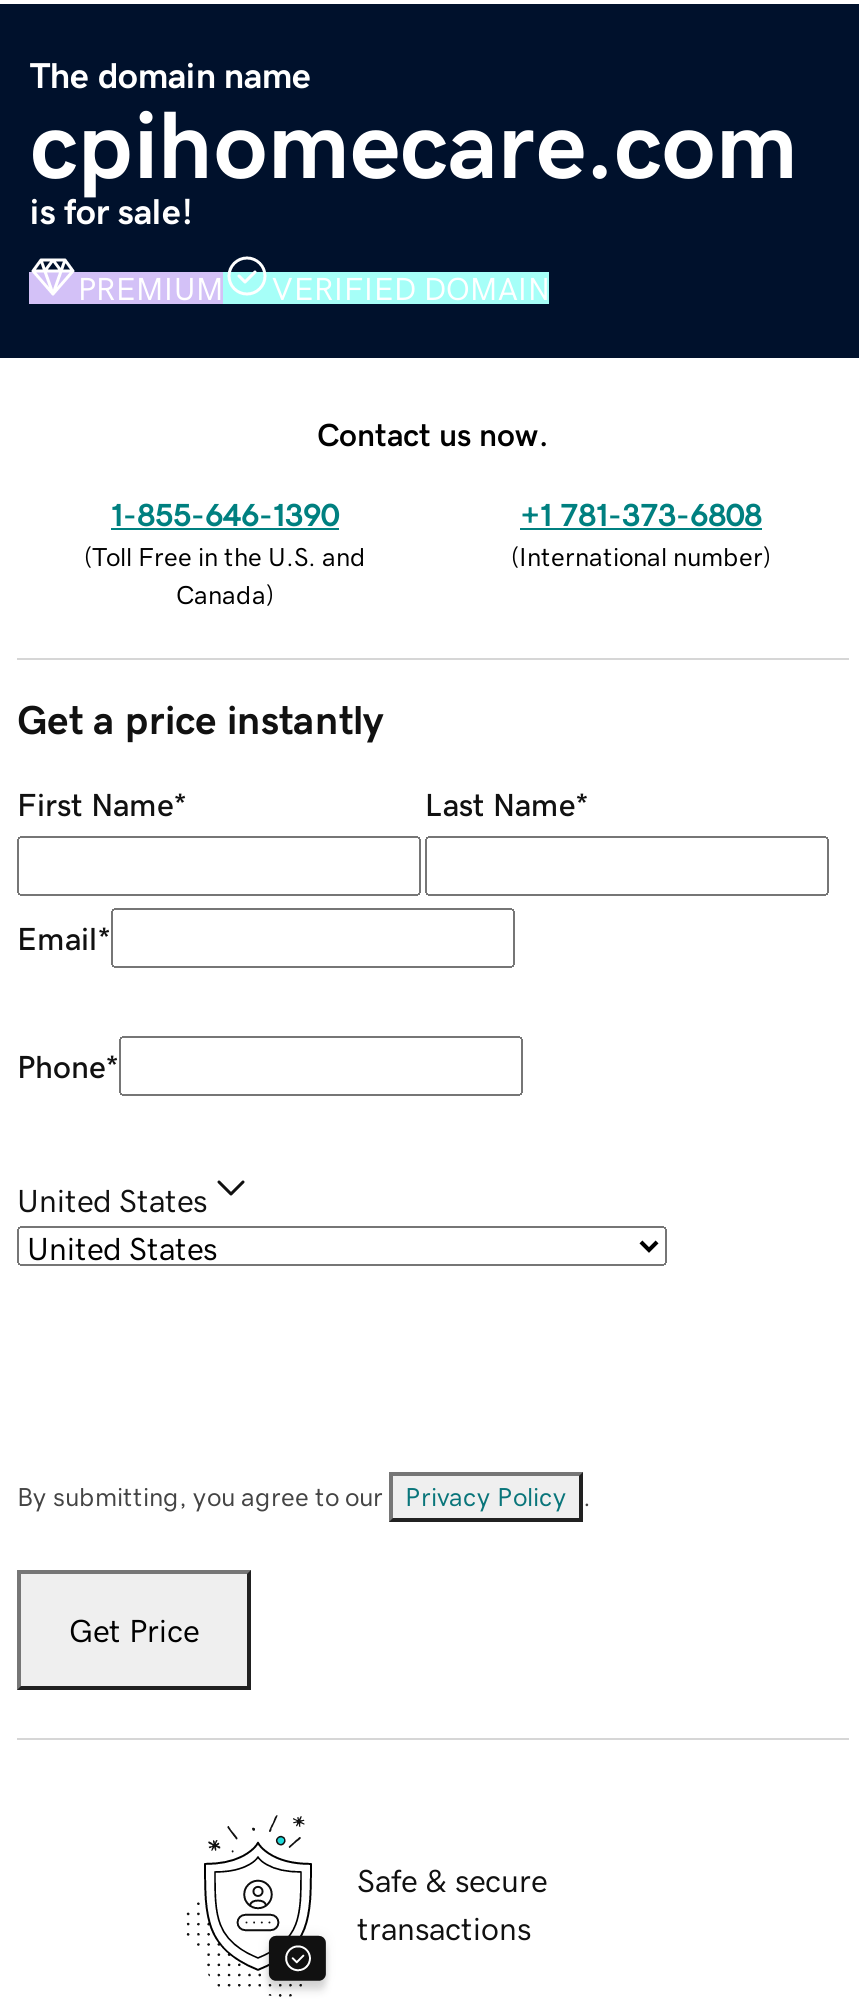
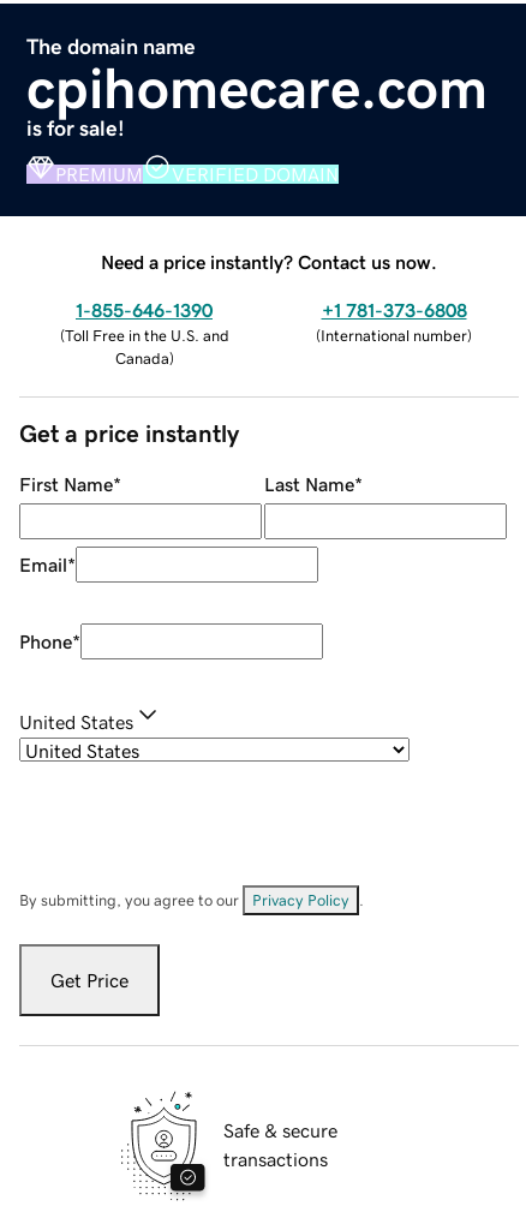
[317,417,549,449] Contact us now. -> [101,252,437,271] Need a price instantly? Contact us now.

